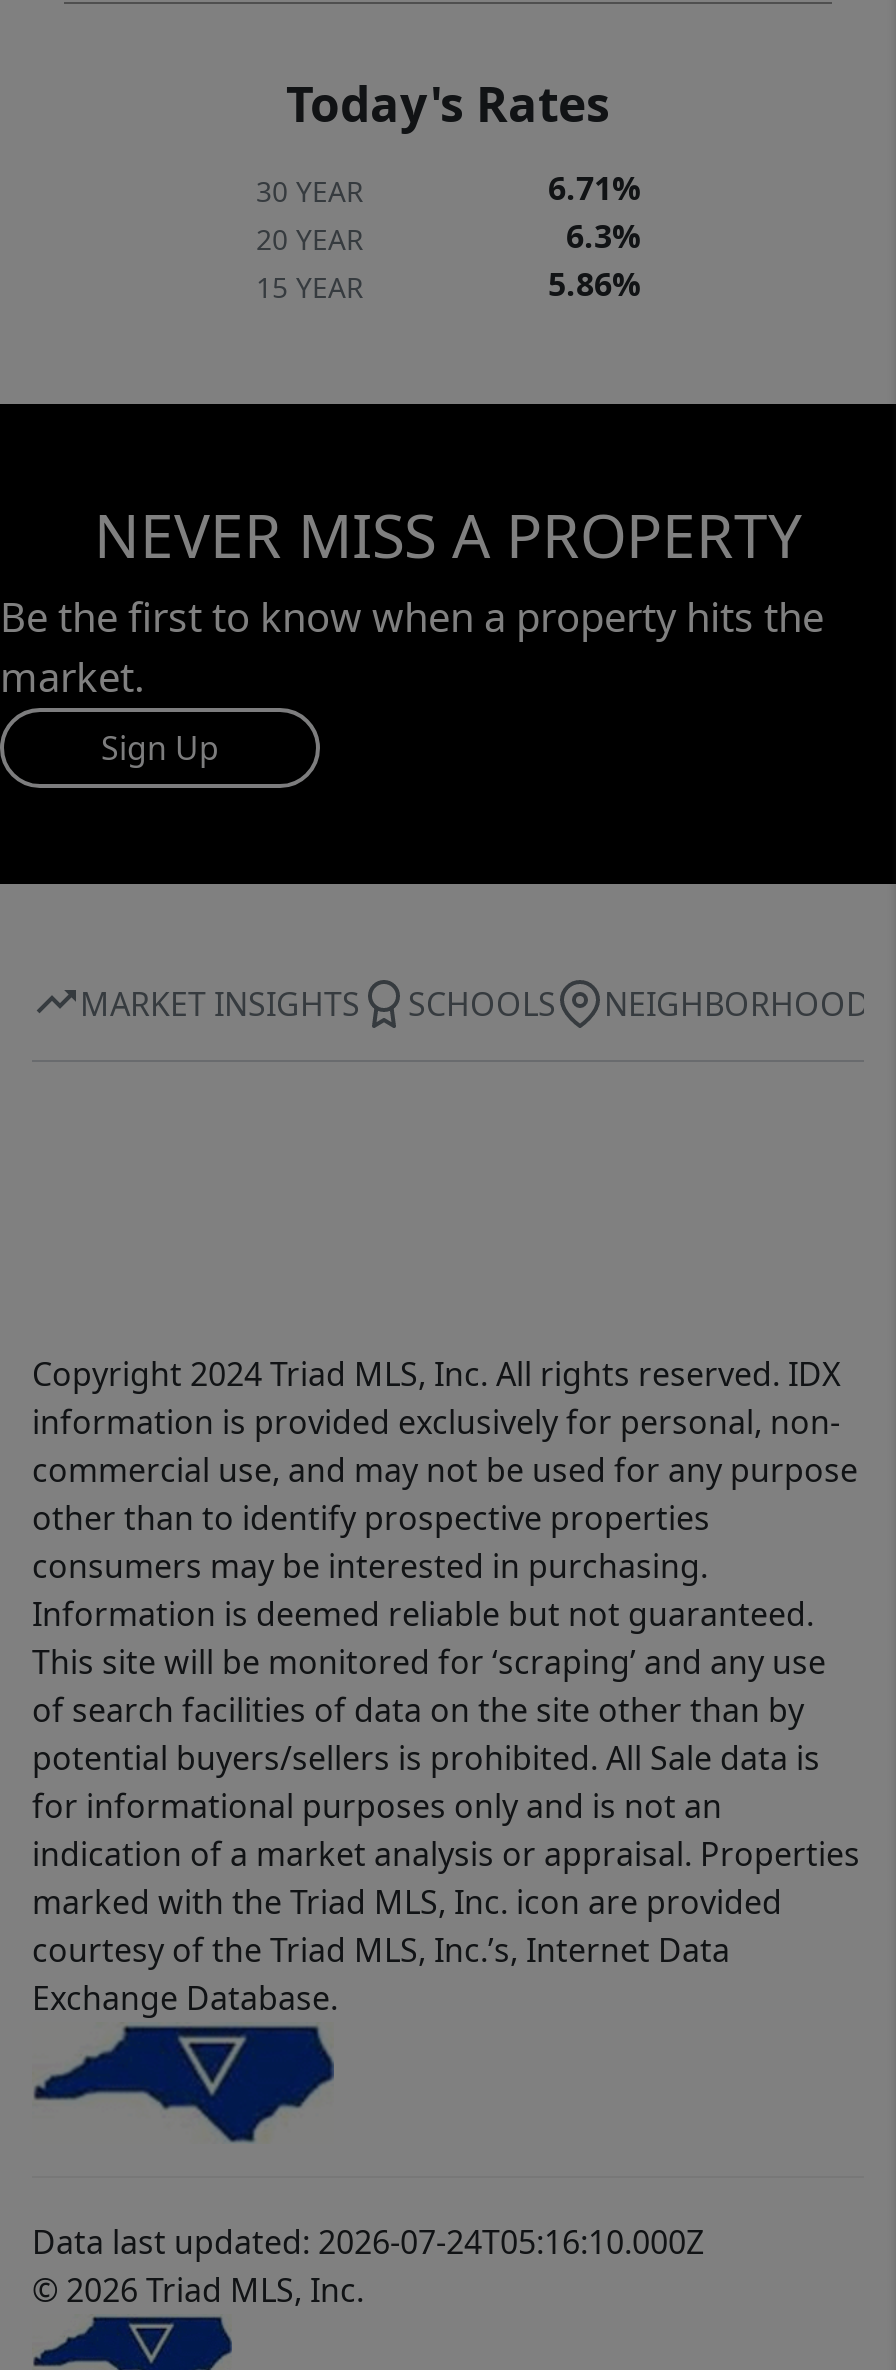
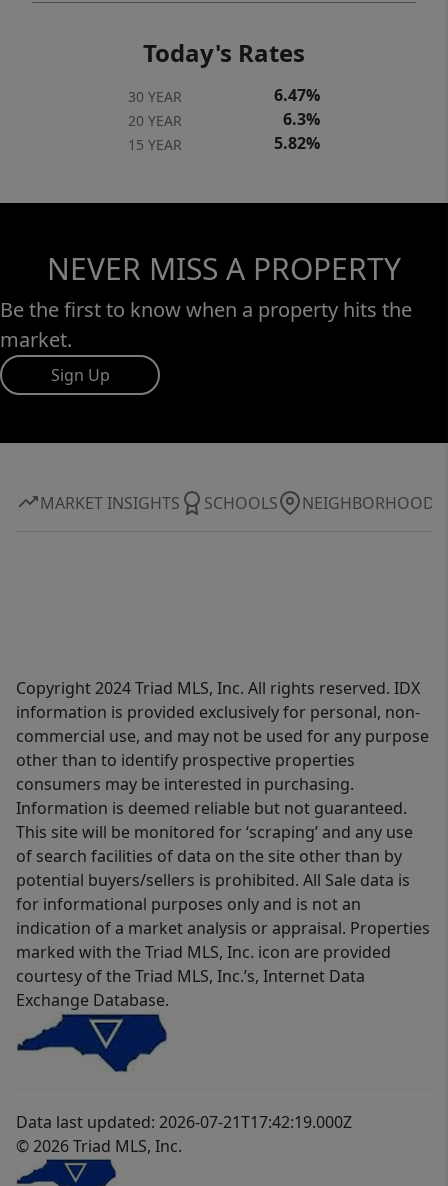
[548,166,640,210] 6.71% -> [274,84,320,106] 6.47%
[548,262,640,306] 5.86% -> [274,132,320,154] 5.82%
[32,2220,704,2264] Data last updated: 2026-07-24T05:16:10.000Z -> [16,1111,352,1133] Data last updated: 2026-07-21T17:42:19.000Z

